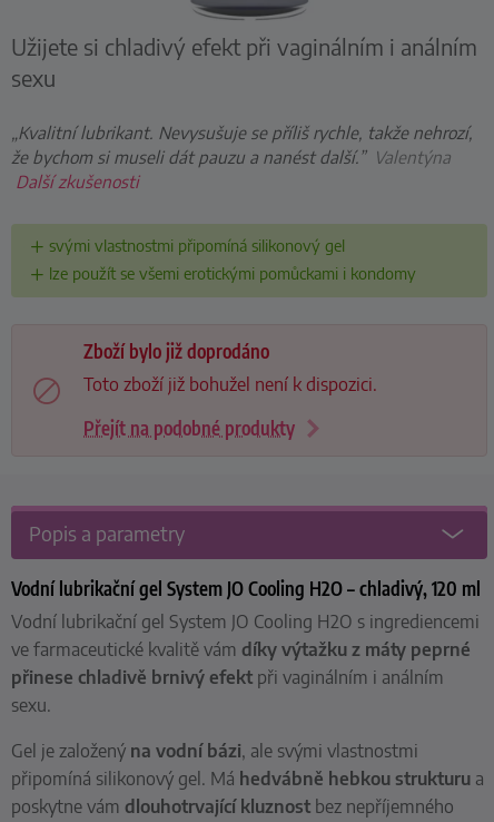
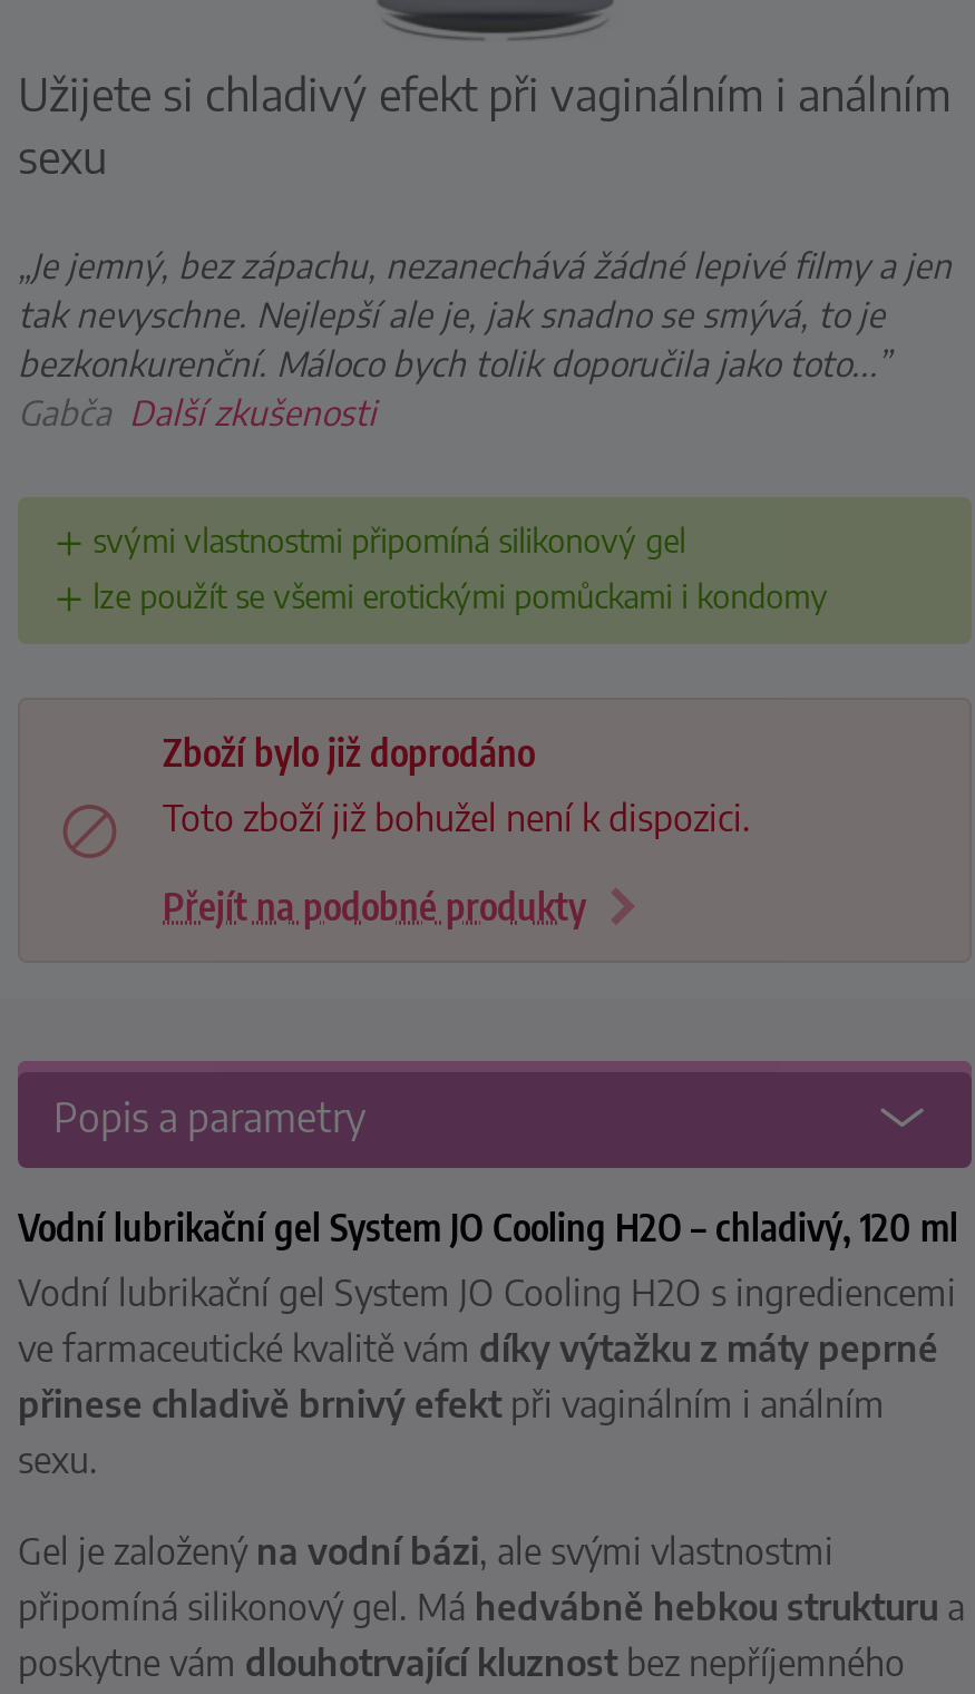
[11,121,473,192] „Kvalitní lubrikant. Nevysušuje se příliš rychle, takže nehrozí, | že bychom si museli dát pauzu a nanést další.” Valentýna | Další zkušenosti -> [18,243,952,432] „Je jemný, bez zápachu, nezanechává žádné lepivé filmy a jen | tak nevyschne. Nejlepší ale je, jak snadno se smývá, to je | bezkonkurenční. Máloco bych tolik doporučila jako toto...” | Gabča Další zkušenosti

